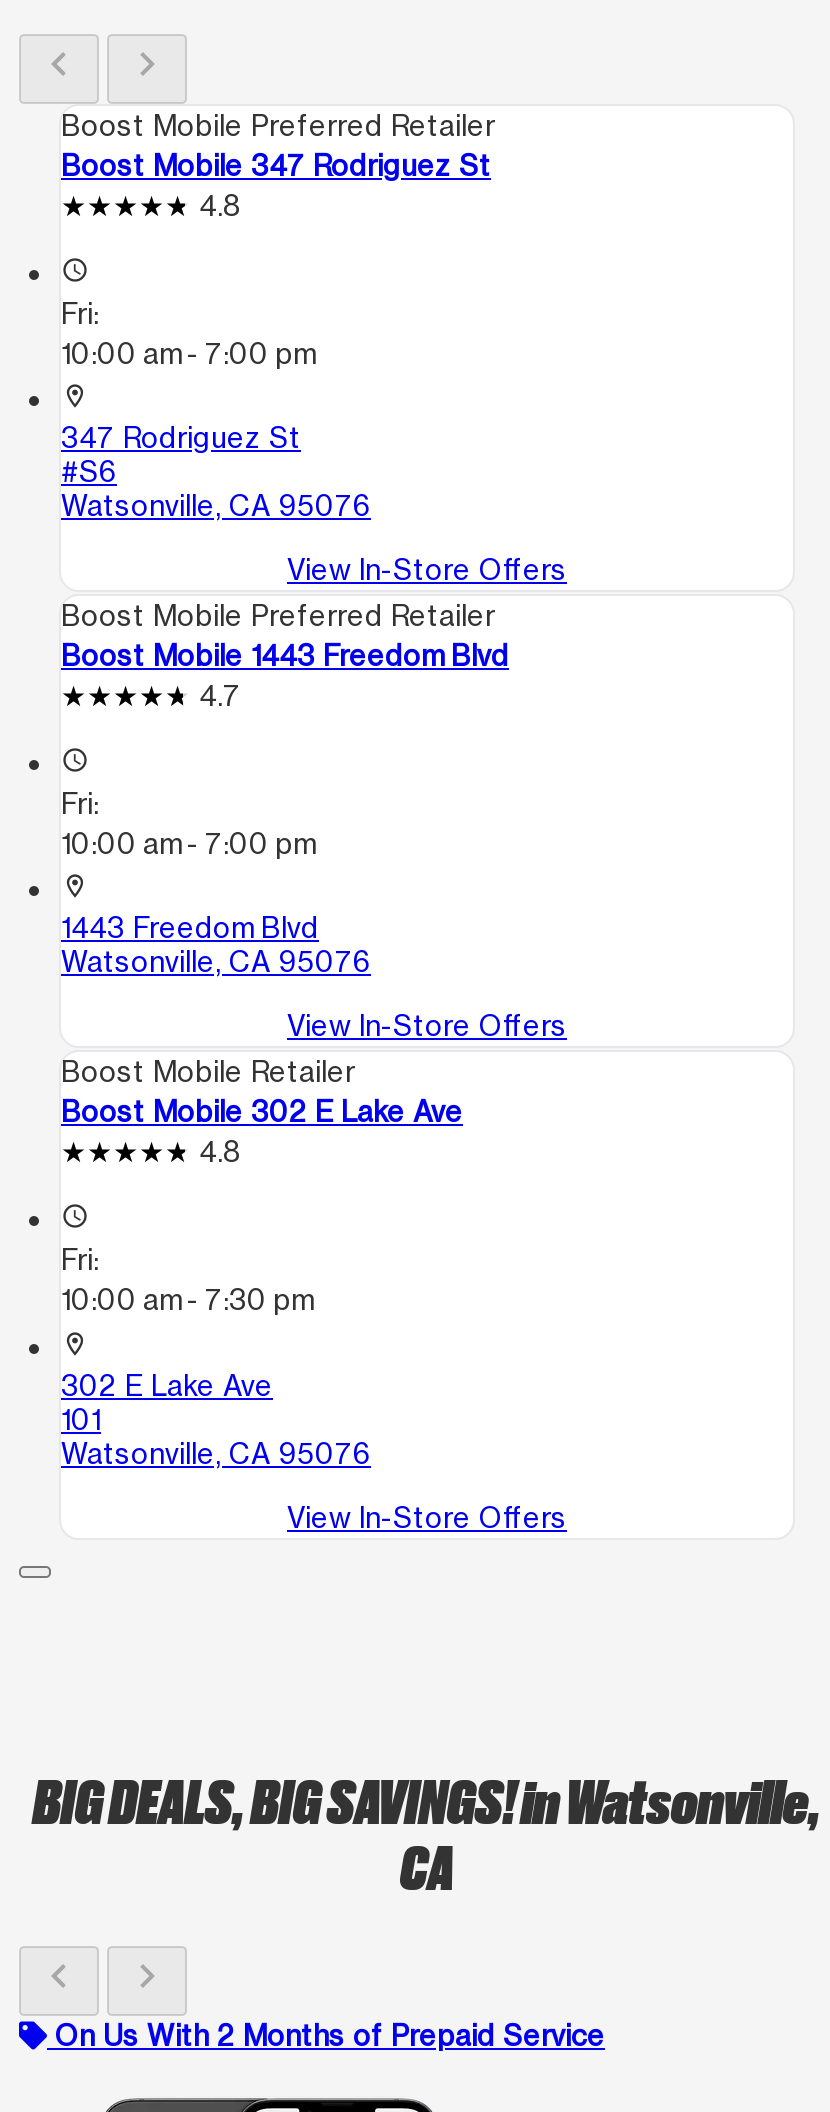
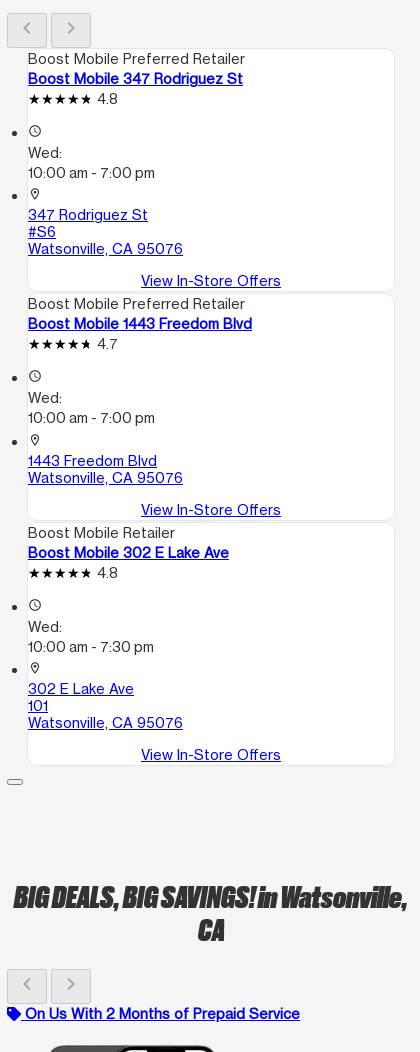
[61,296,105,330] Fri: -> [28,144,65,161] Wed:
[61,787,105,821] Fri: -> [28,389,65,406] Wed:
[61,1243,105,1277] Fri: -> [28,618,65,635] Wed:

